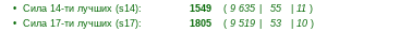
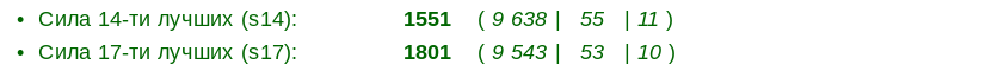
[190,3,211,14] 1549 -> [403,7,451,31] 1551
[223,3,255,14] (9 635 -> [478,7,547,31] (9 638
[190,18,211,29] 1805 -> [403,40,451,64] 1801
[223,18,255,29] (9 519 -> [478,40,547,64] (9 543

